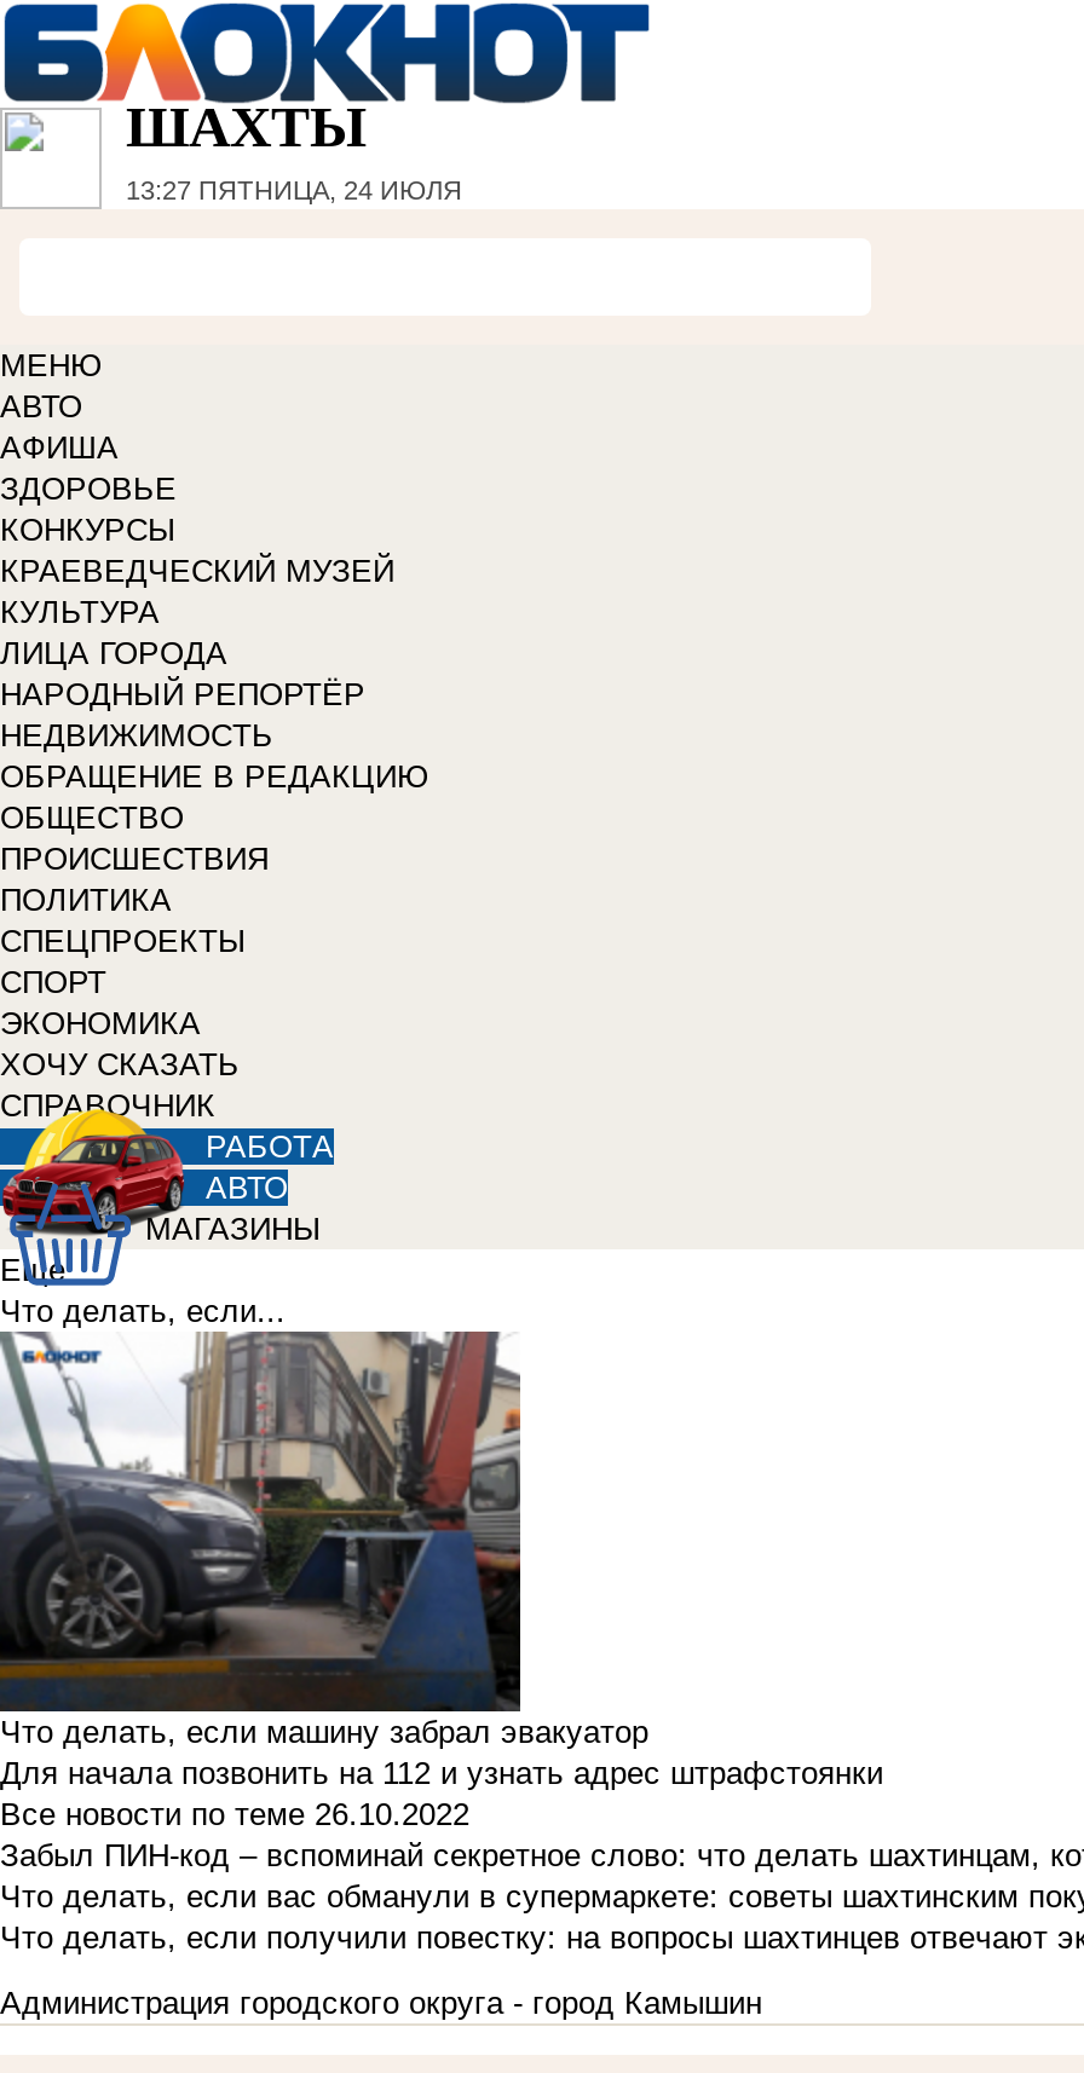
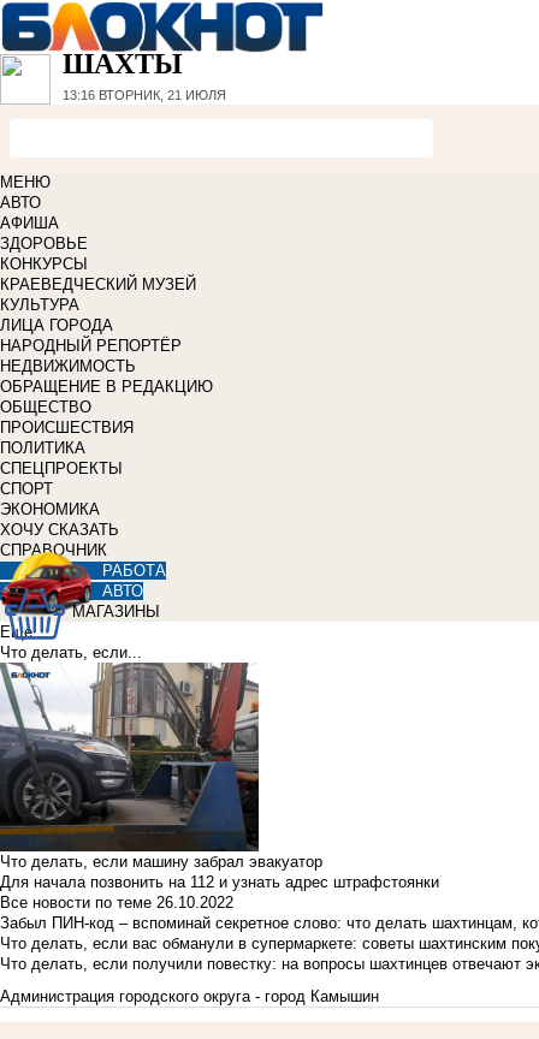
[126,176,462,205] 13:27 ПЯТНИЦА, 24 ИЮЛЯ -> [63,88,226,103] 13:16 ВТОРНИК, 21 ИЮЛЯ

